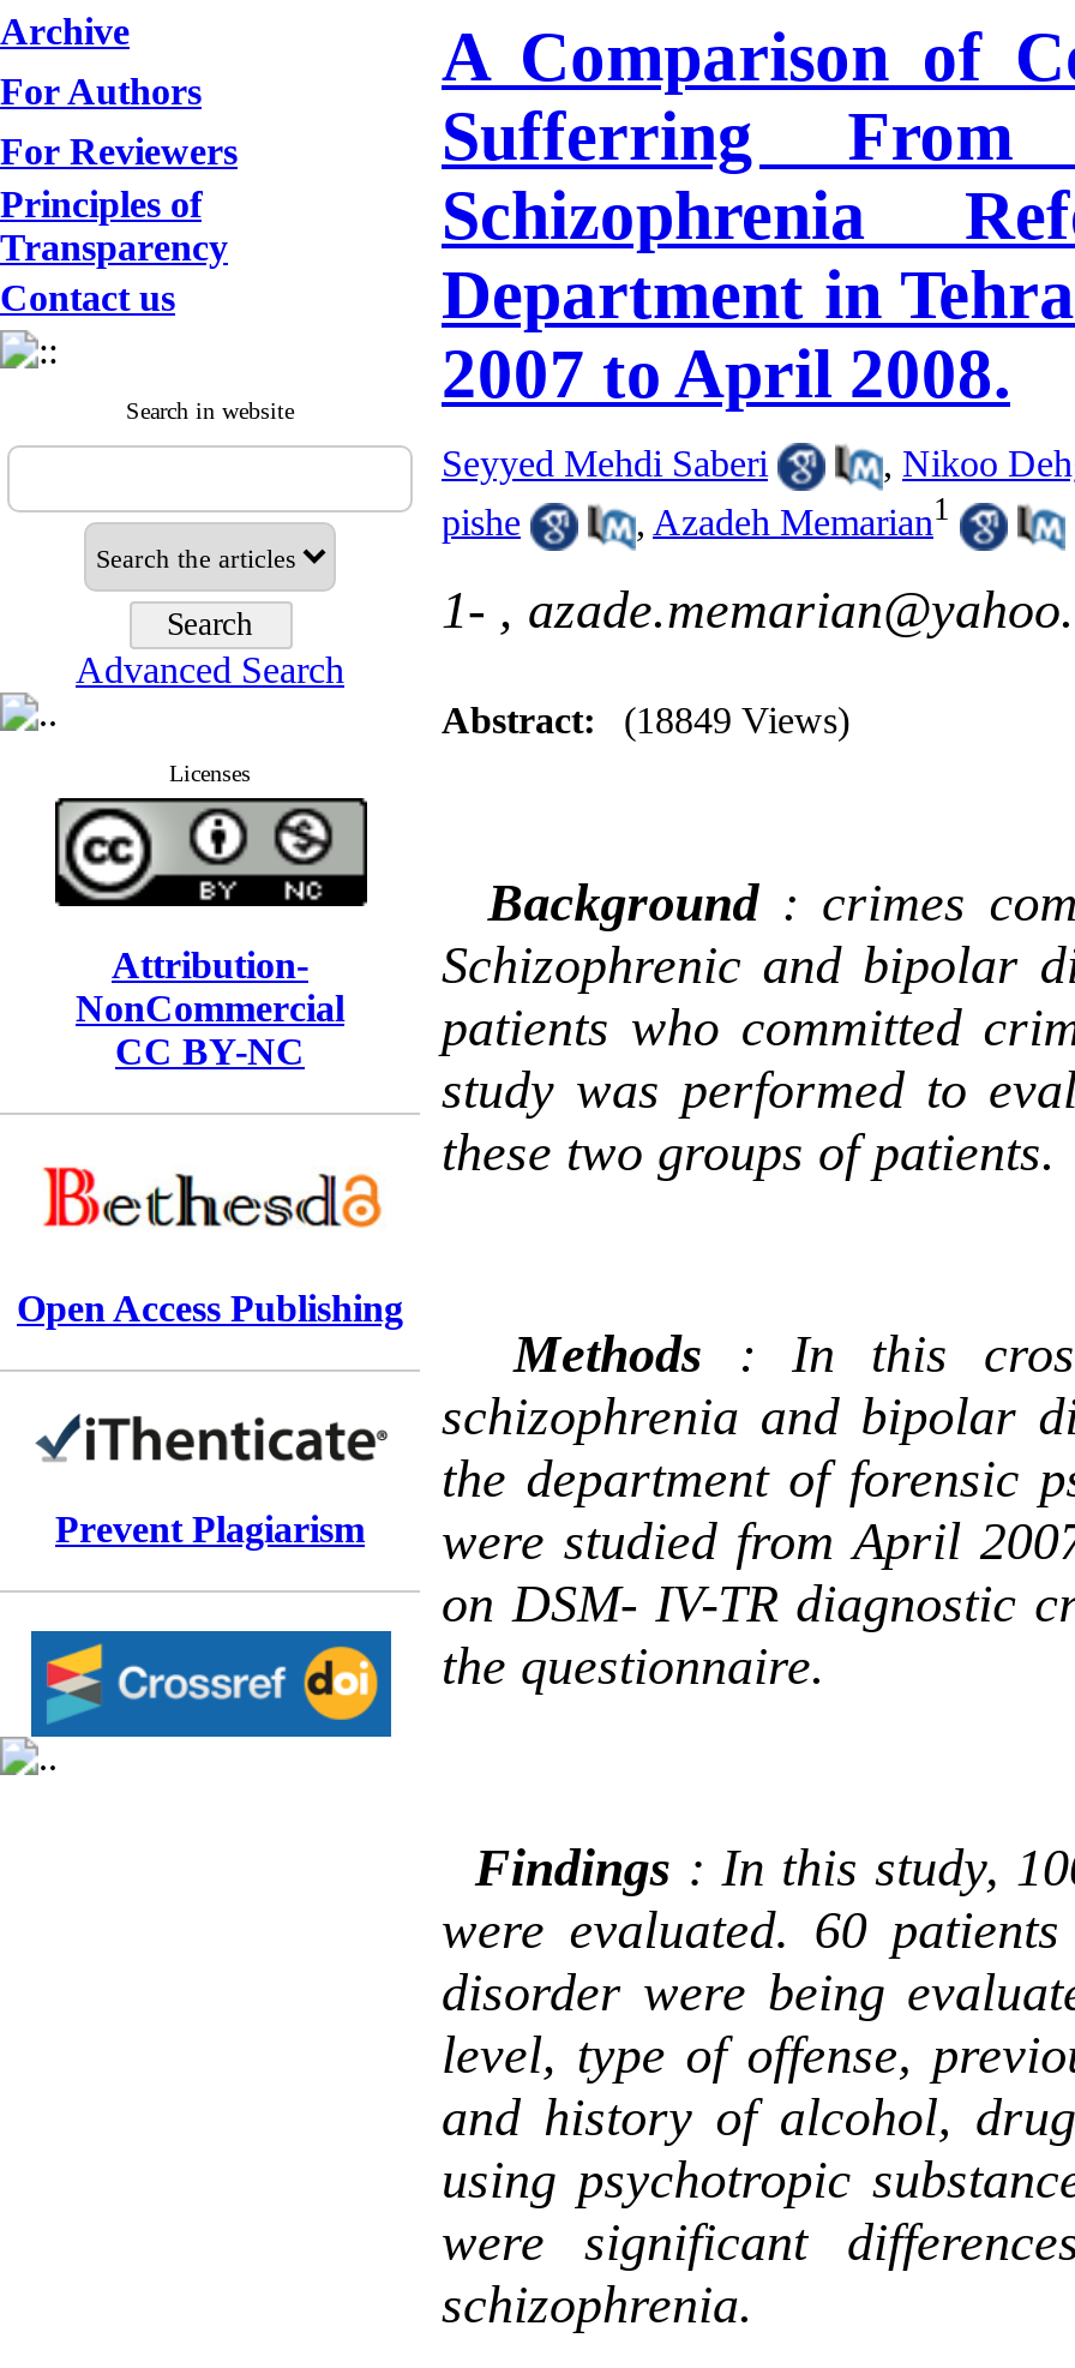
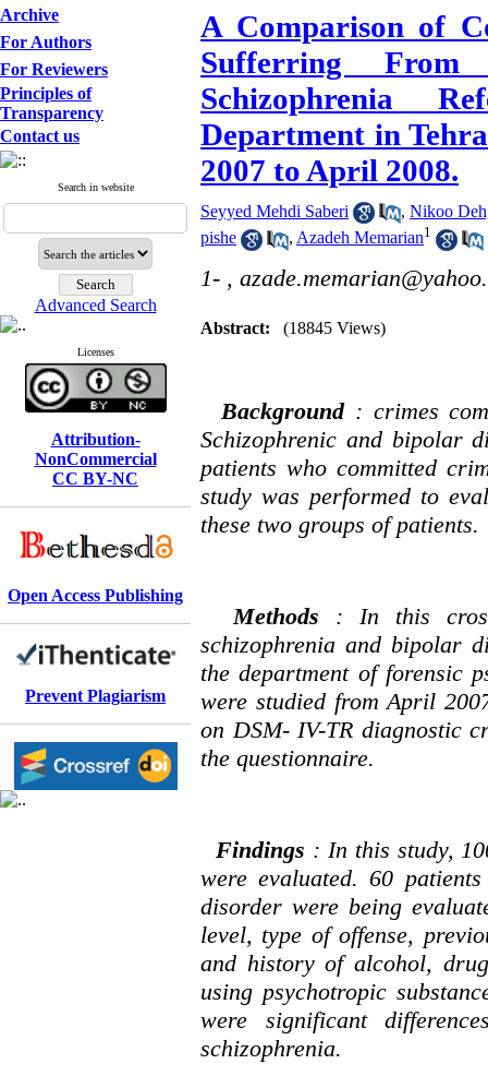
[442,700,849,741] Abstract: (18849 Views) -> [200,319,386,337] Abstract: (18845 Views)

